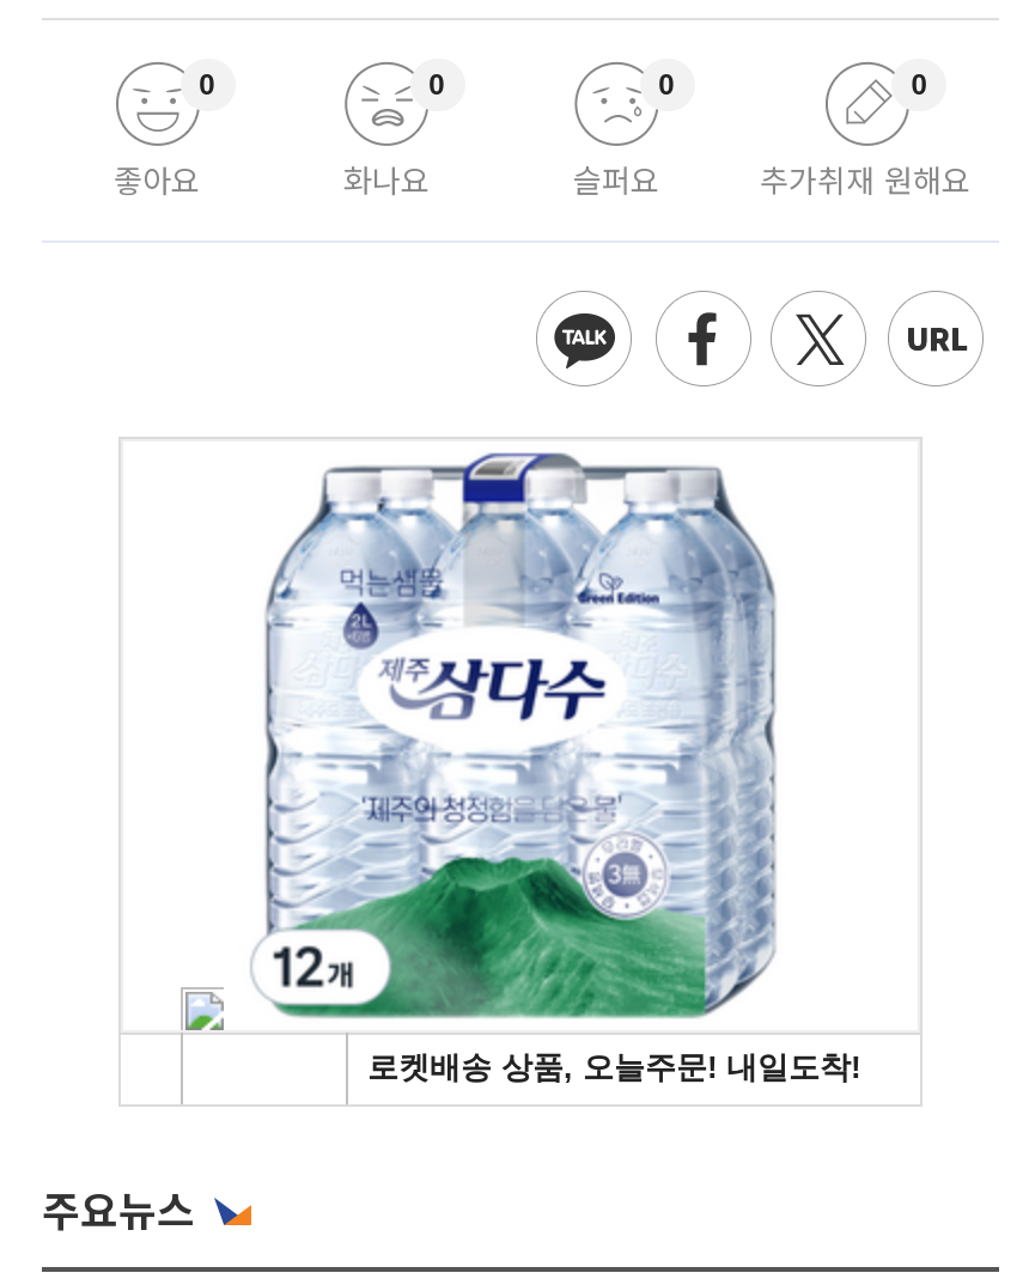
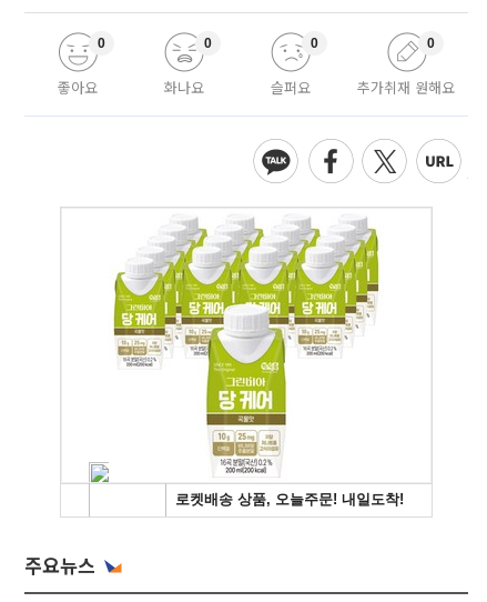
[233,451,808,1021] [image] -> [112,214,381,476] [image]

